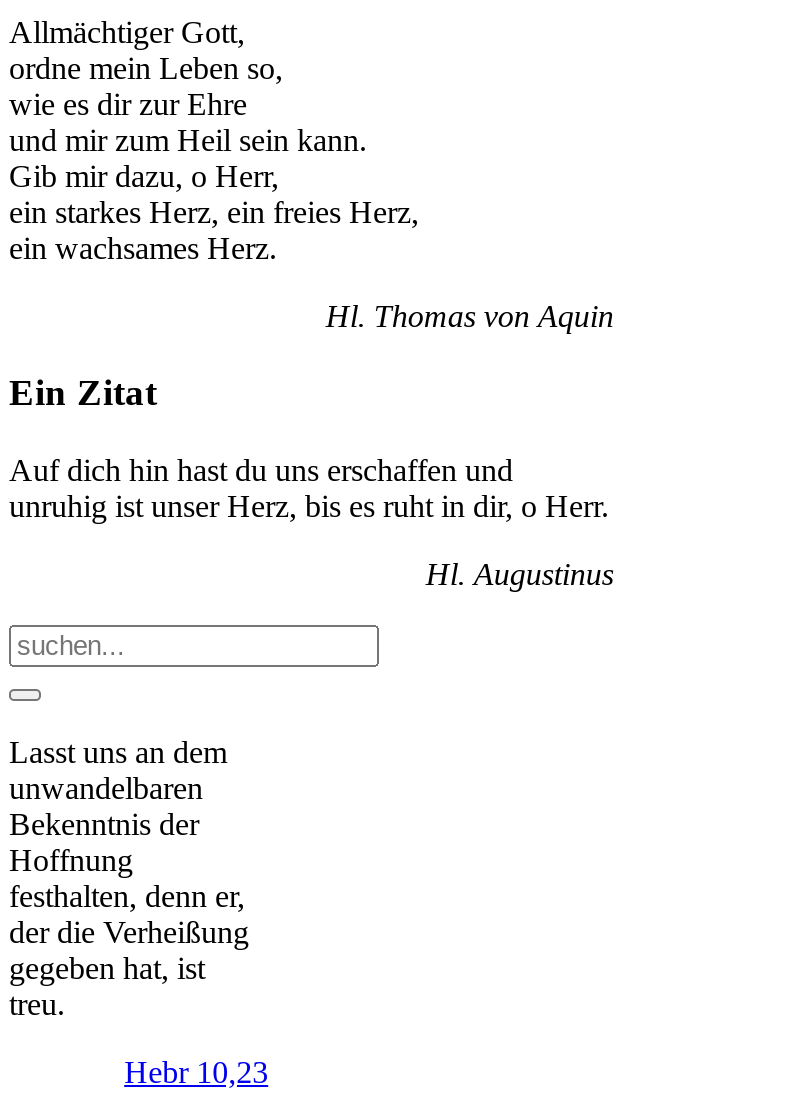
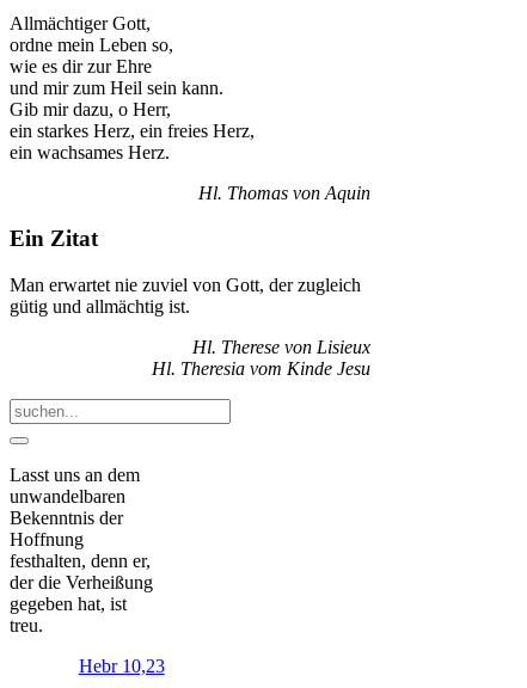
[9,453,609,523] Auf dich hin hast du uns erschaffen und | unruhig ist unser Herz, bis es ruht in dir, o Herr. -> [10,275,361,317] Man erwartet nie zuviel von Gott, der zugleich | gütig und allmächtig ist.
[426,557,614,591] Hl. Augustinus -> [152,337,371,379] Hl. Therese von Lisieux | Hl. Theresia vom Kinde Jesu

